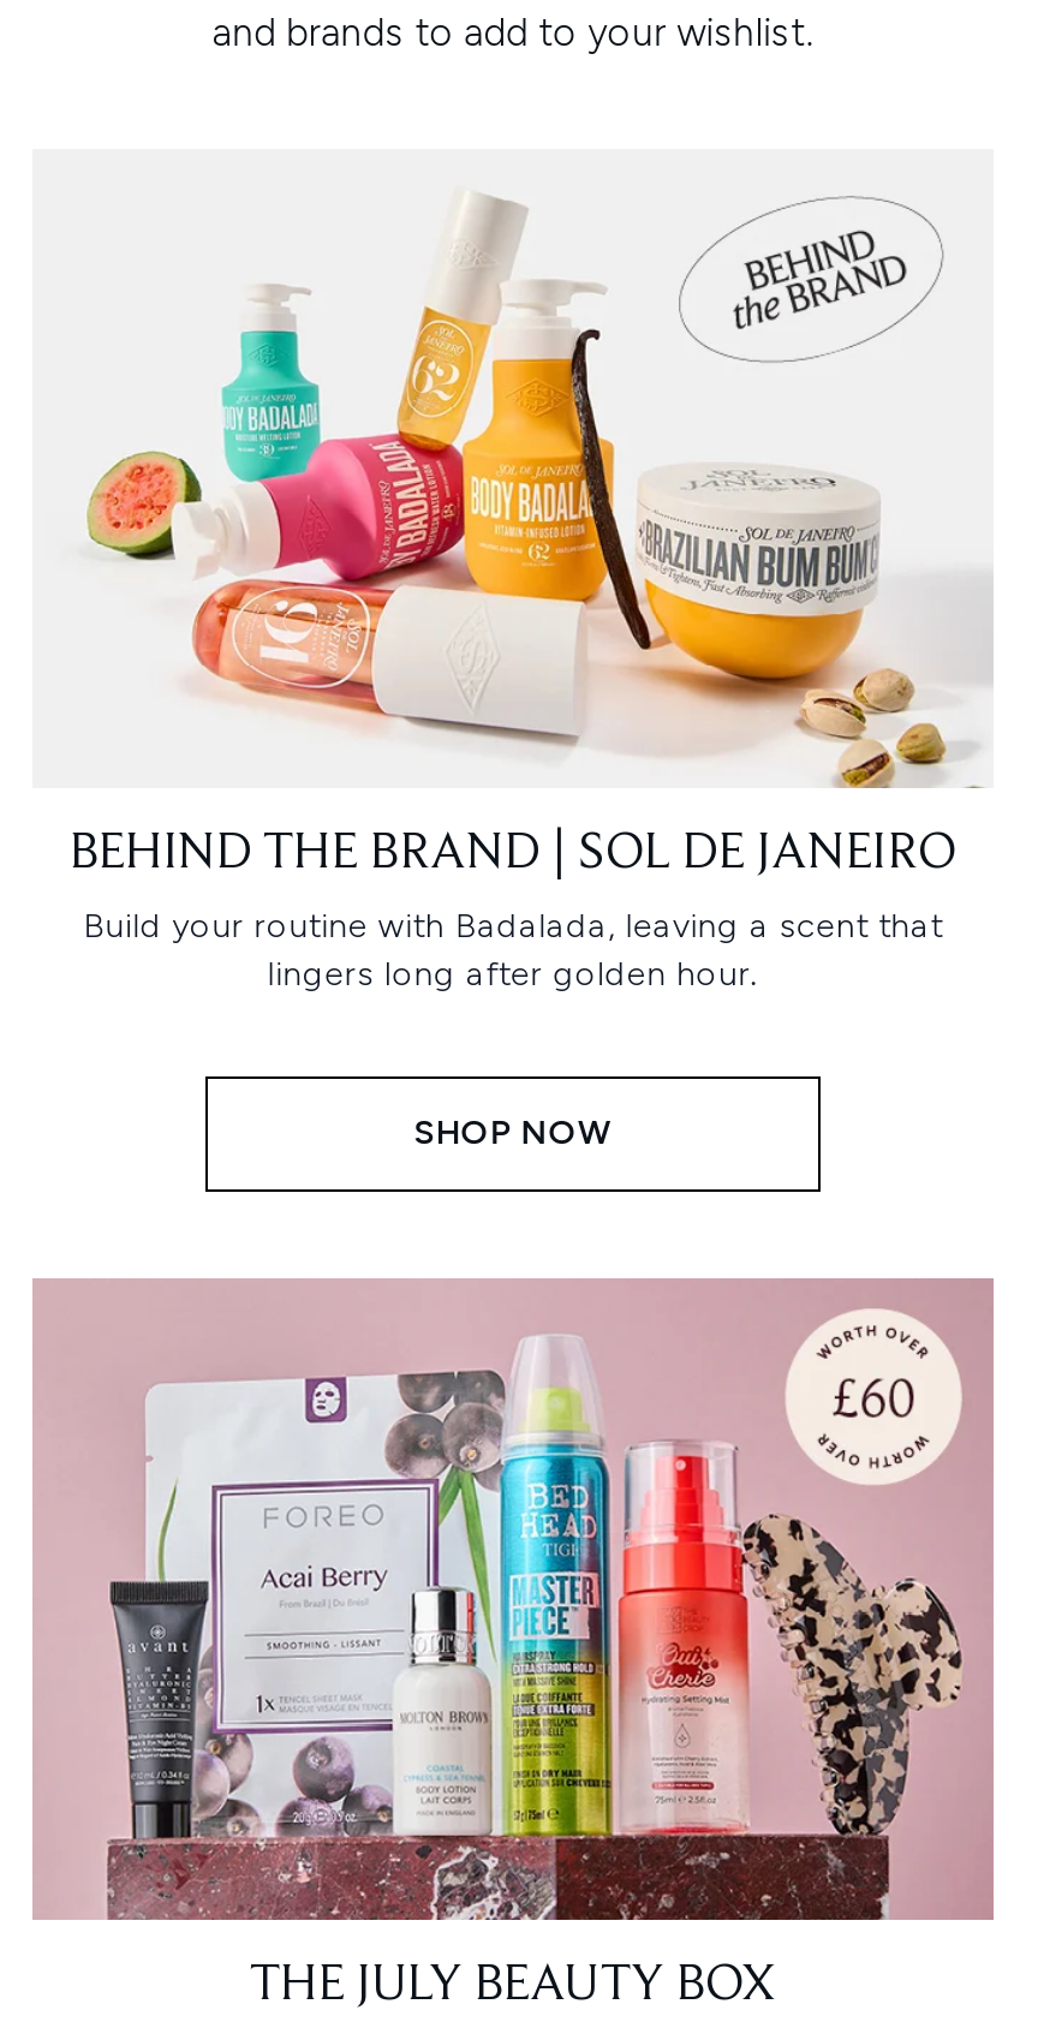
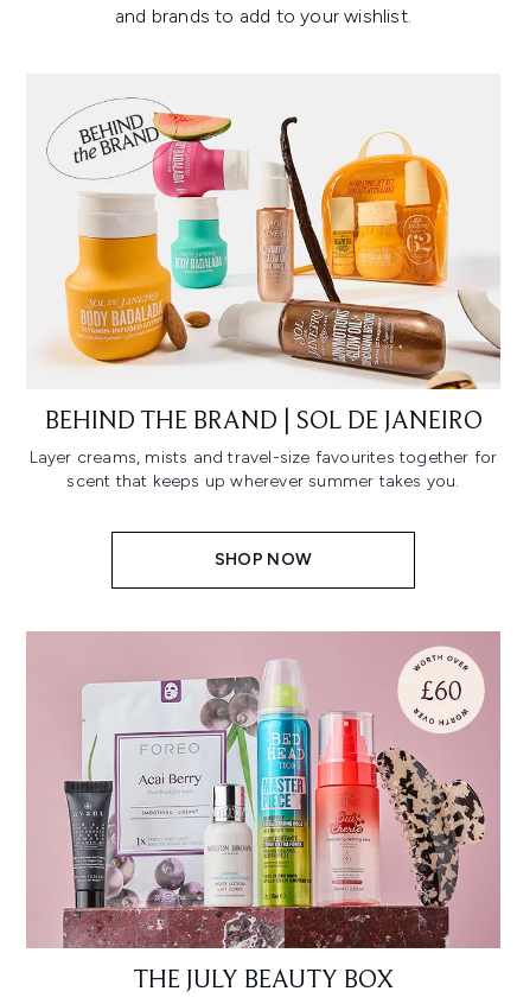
[85,195,994,791] [image] -> [46,97,502,390] [image]
[83,906,943,995] Build your routine with Badalada, leaving a scent that | lingers long after golden hour. -> [29,448,497,492] Layer creams, mists and travel-size favourites together for | scent that keeps up wherever summer takes you.

